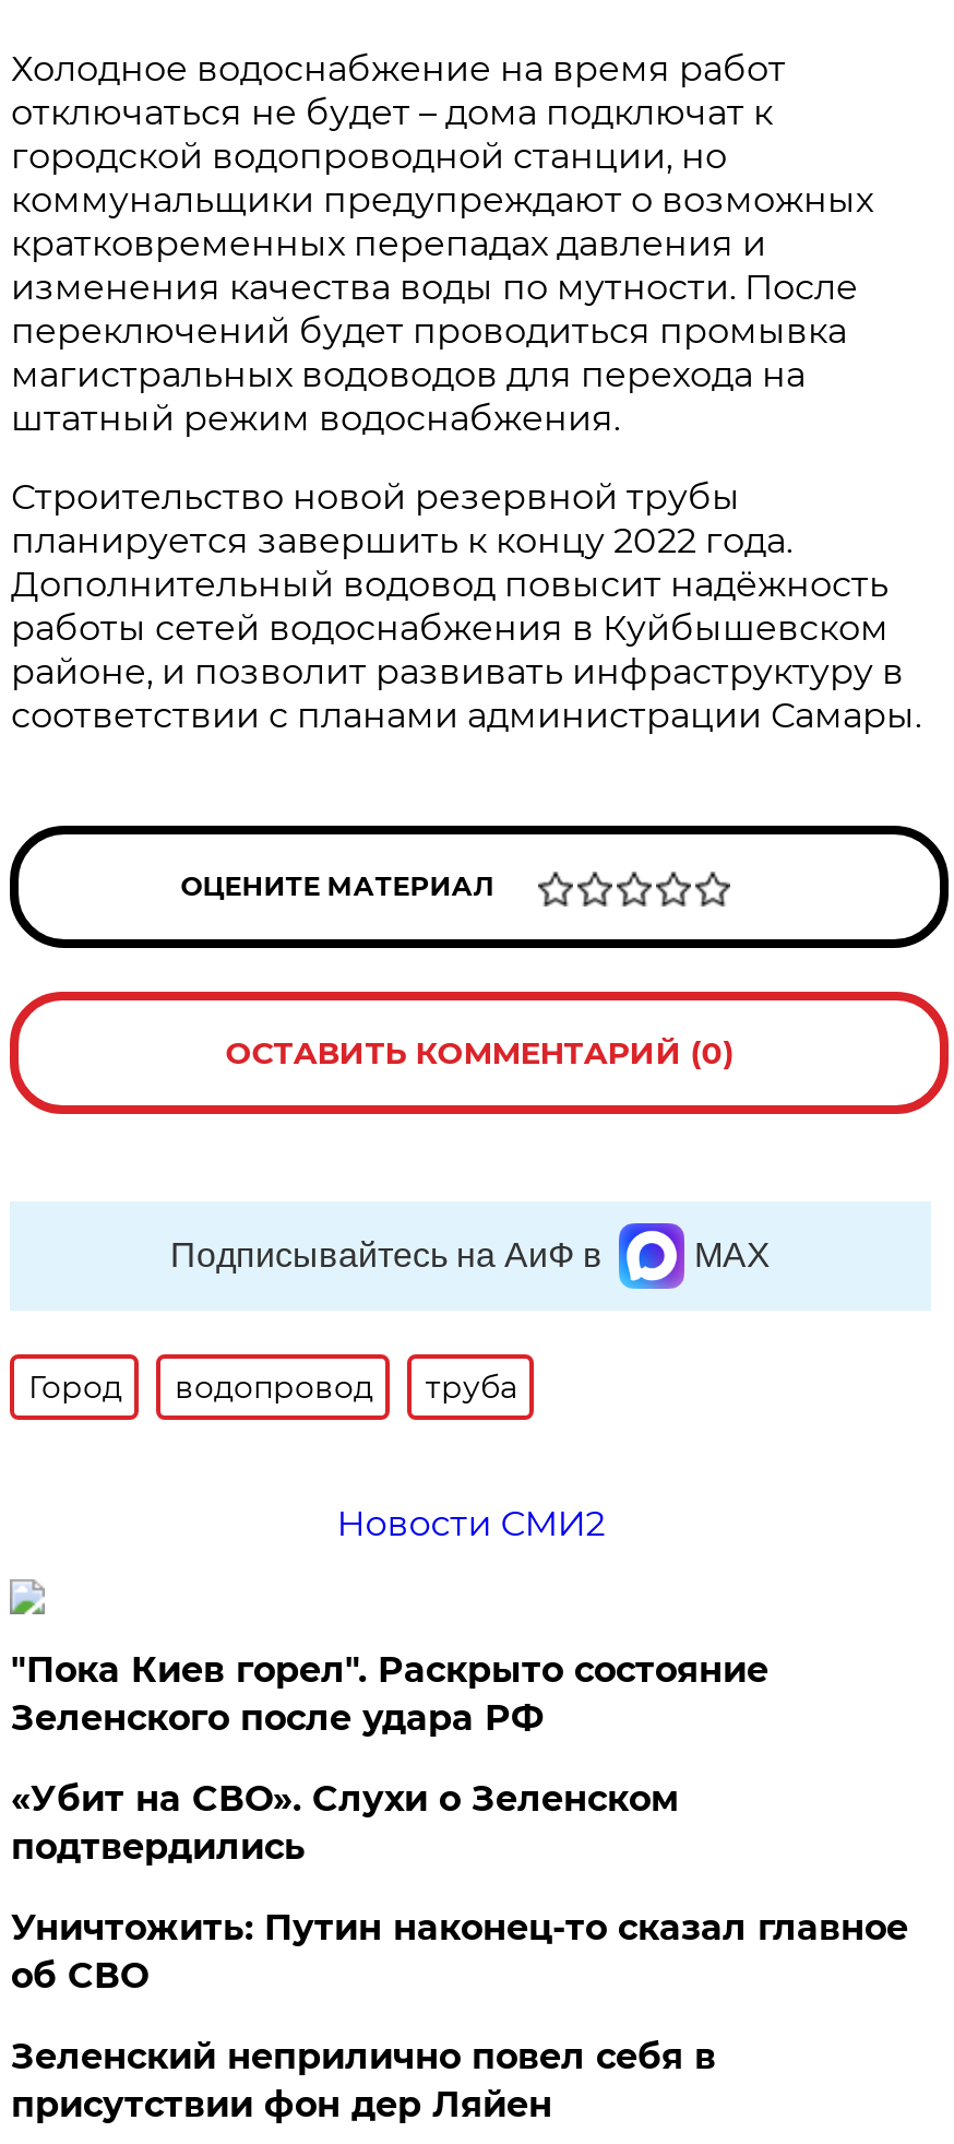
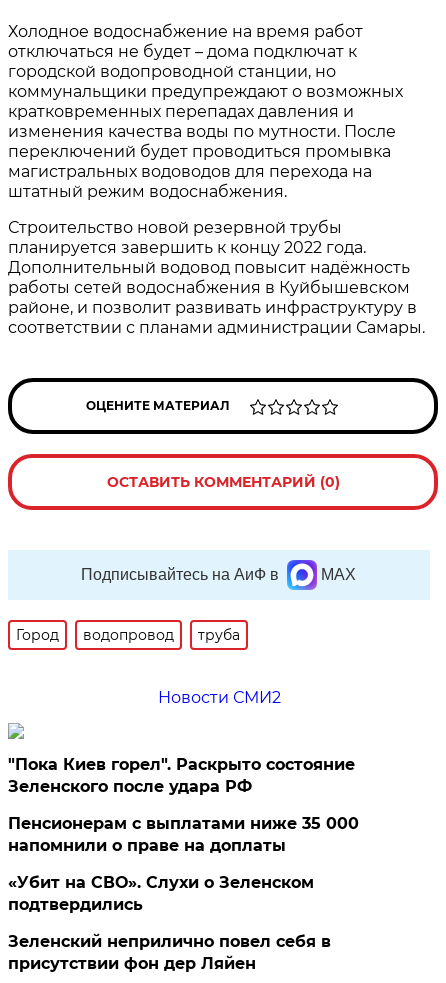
none -> [8,814,359,855] Пенсионерам с выплатами ниже 35 000 | напомнили о праве на доплаты
moved [11,1778,679,1868] -> [8,873,314,914]: «Убит на СВО». Слухи о Зеленском | подтвердились
[11,1907,908,1997] Уничтожить: Путин наконец-то сказал главное | об СВО -> none

